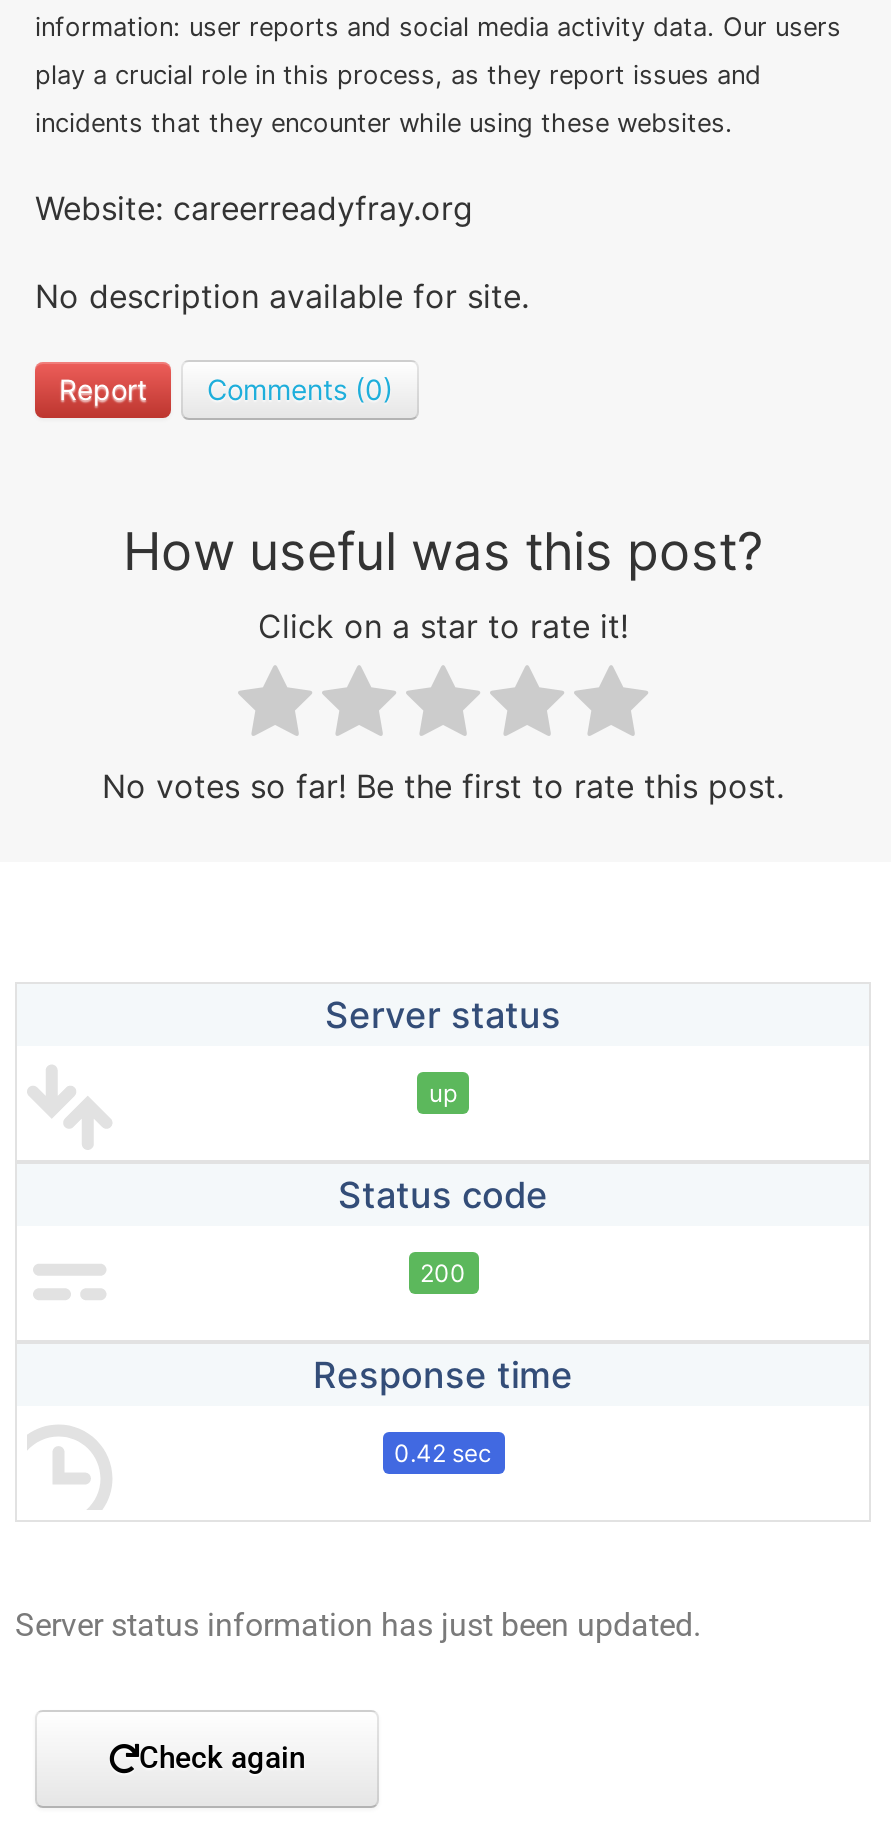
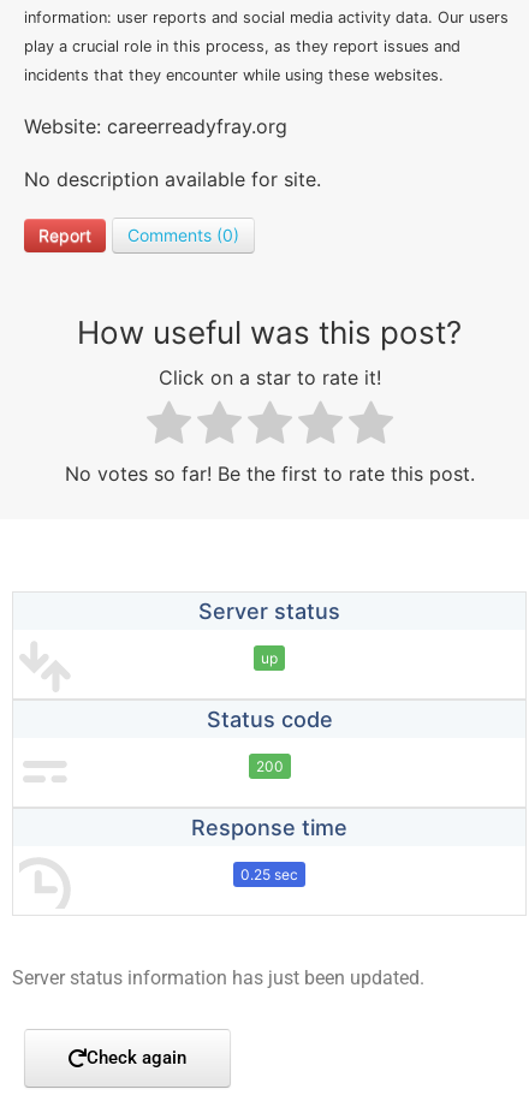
[394,1438,492,1468] 0.42 sec -> [240,866,298,884] 0.25 sec

